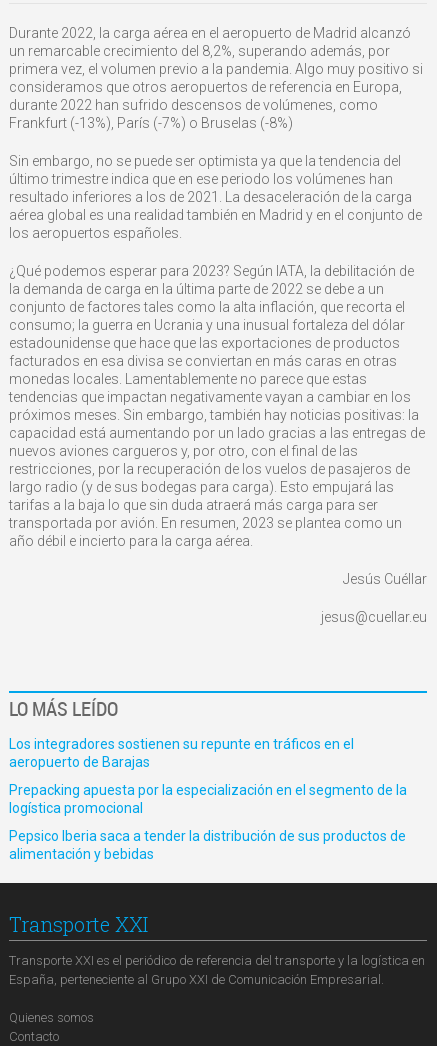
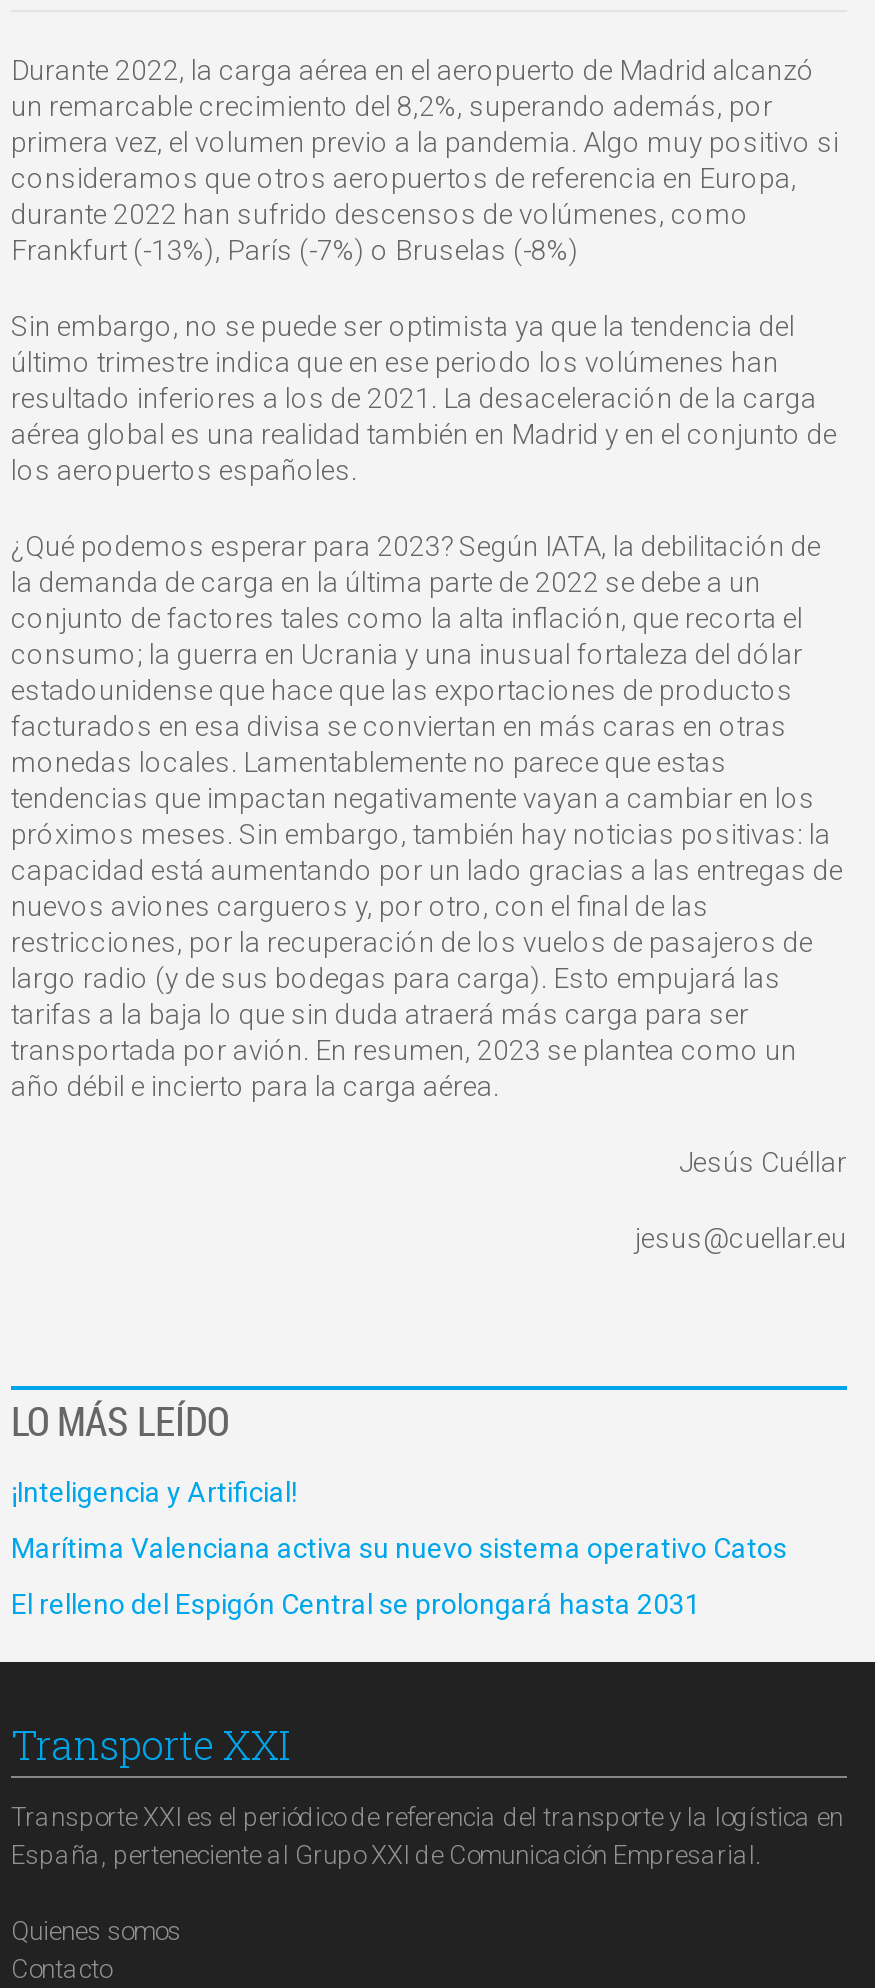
[9,735,354,769] Los integradores sostienen su repunte en tráficos en el | aeropuerto de Barajas -> [11,1475,297,1507] ¡Inteligencia y Artificial!
[9,781,407,815] Prepacking apuesta por la especialización en el segmento de la | logística promocional -> [11,1531,787,1563] Marítima Valenciana activa su nuevo sistema operativo Catos
[9,827,406,861] Pepsico Iberia saca a tender la distribución de sus productos de | alimentación y bebidas -> [11,1587,701,1619] El relleno del Espigón Central se prolongará hasta 2031

